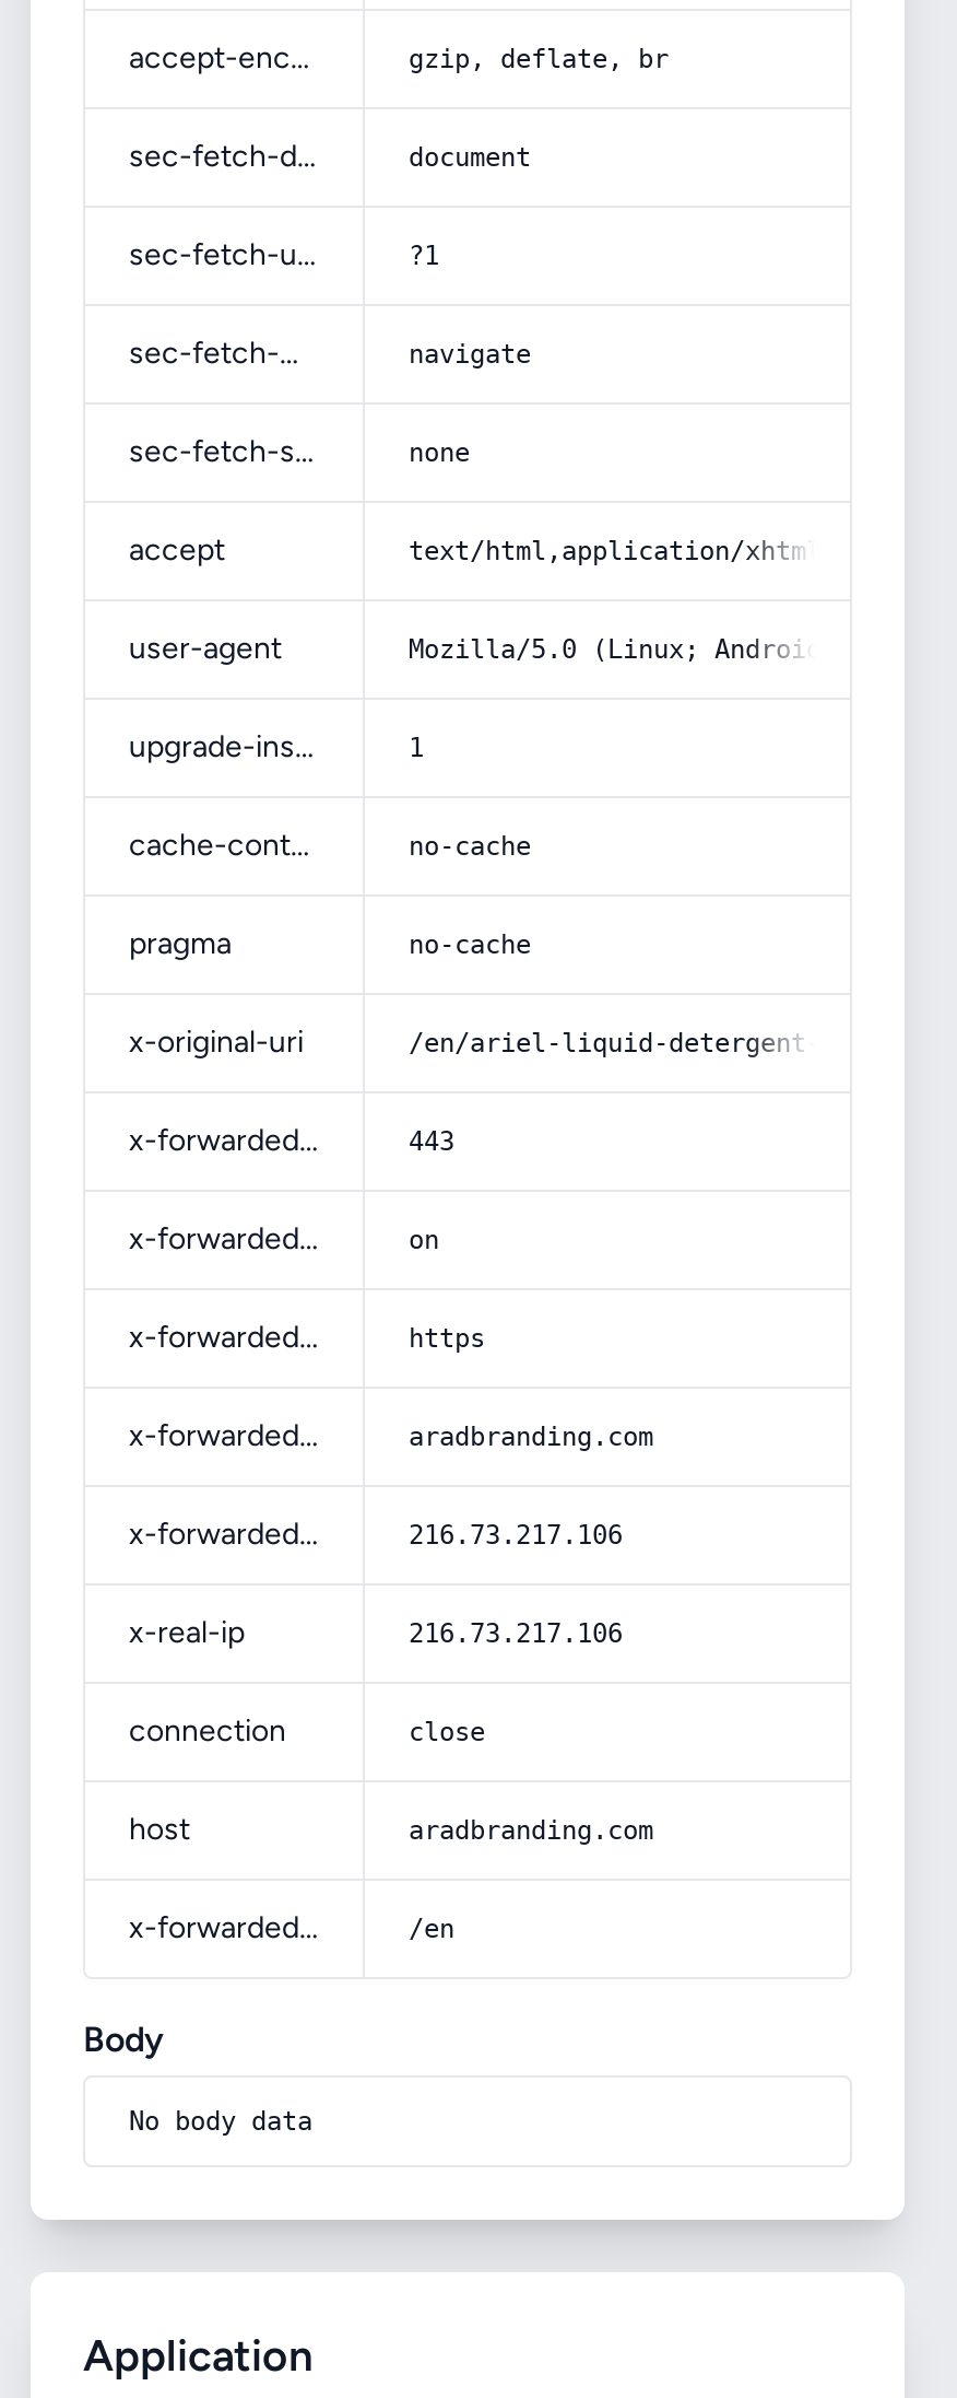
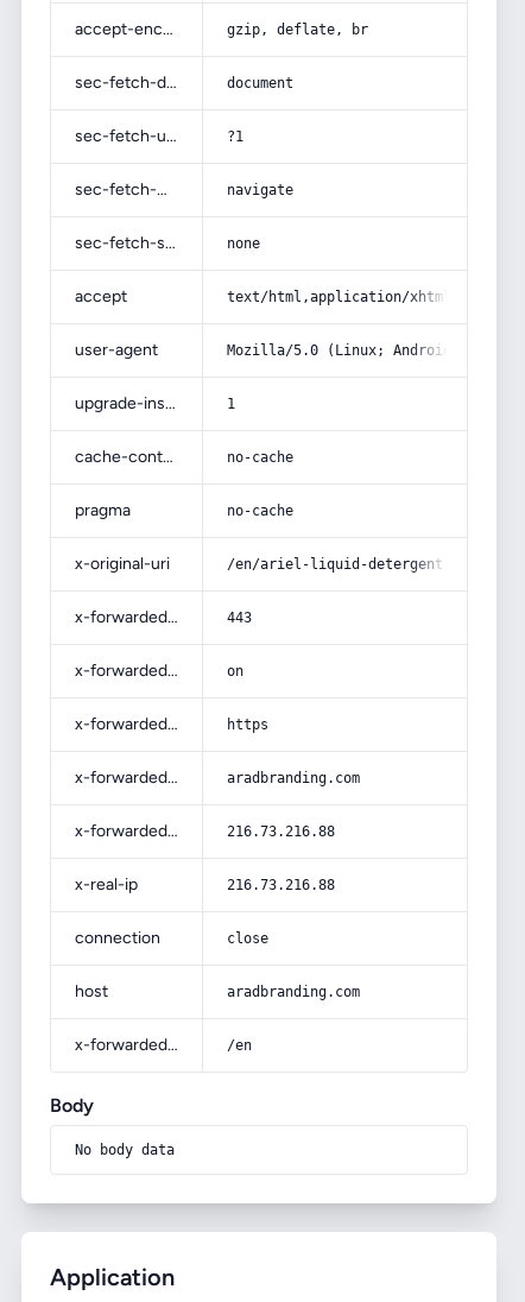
[409,1520,623,1551] 216.73.217.106 -> [227,823,335,840] 216.73.216.88
[409,1618,623,1649] 216.73.217.106 -> [227,877,335,893] 216.73.216.88

